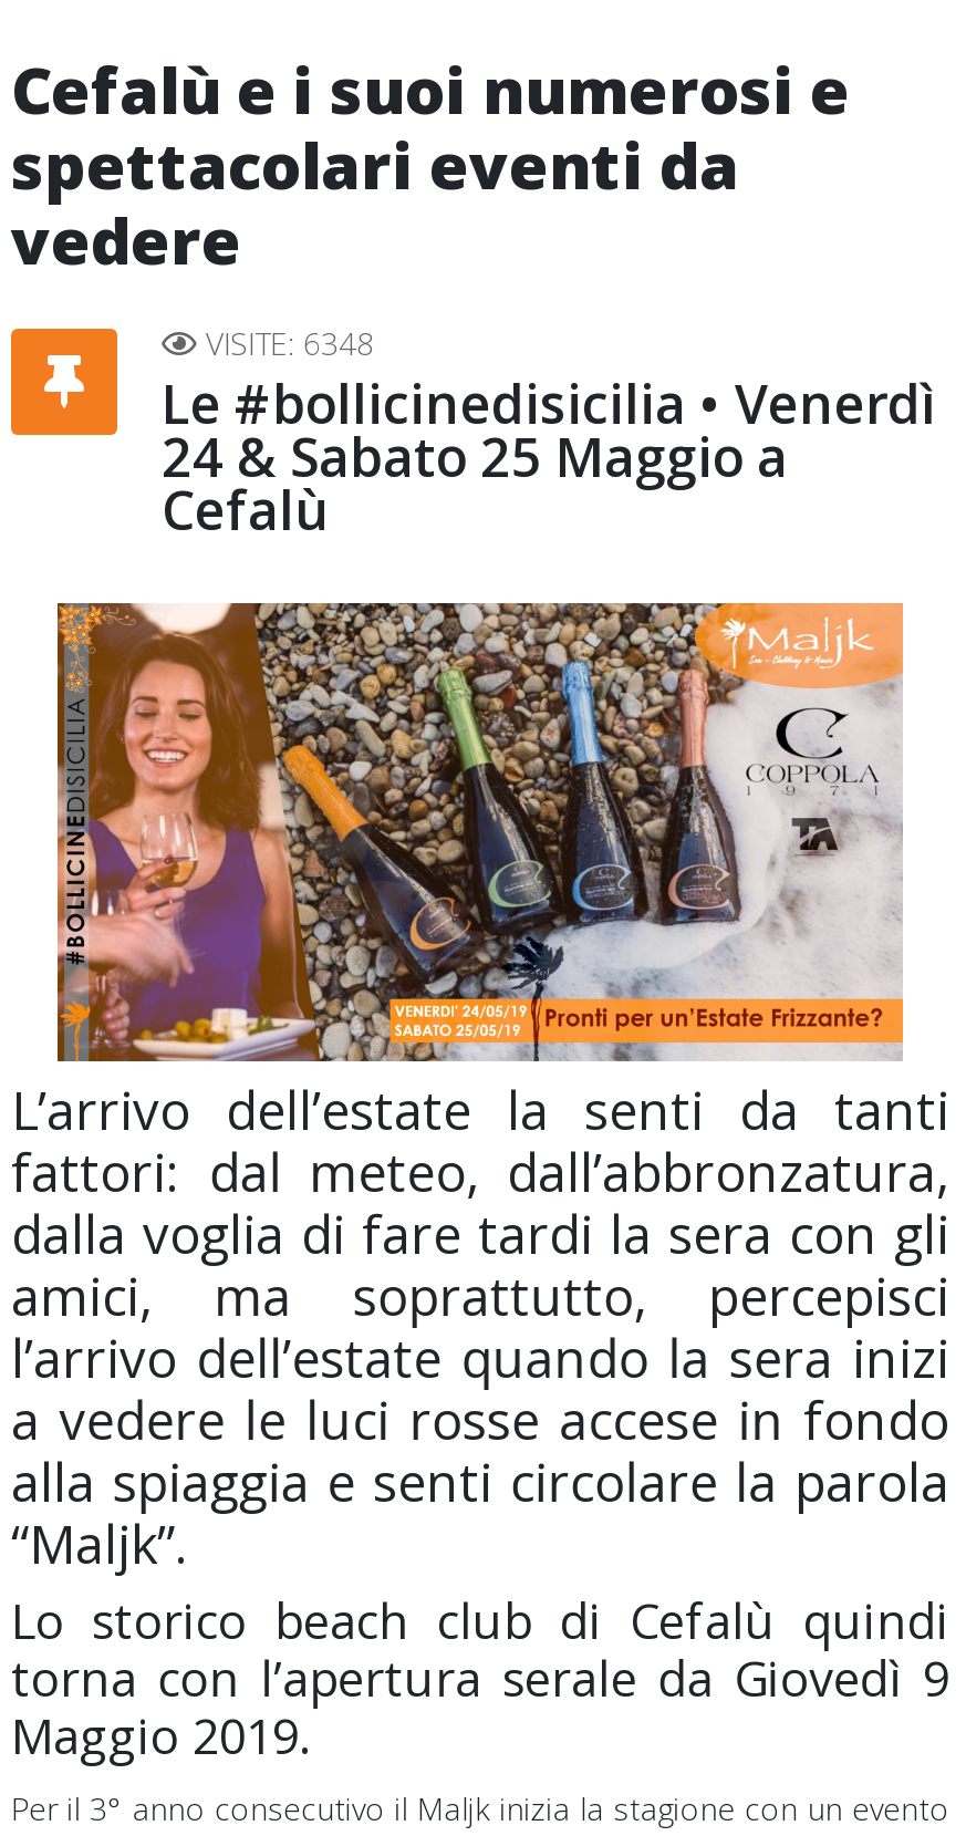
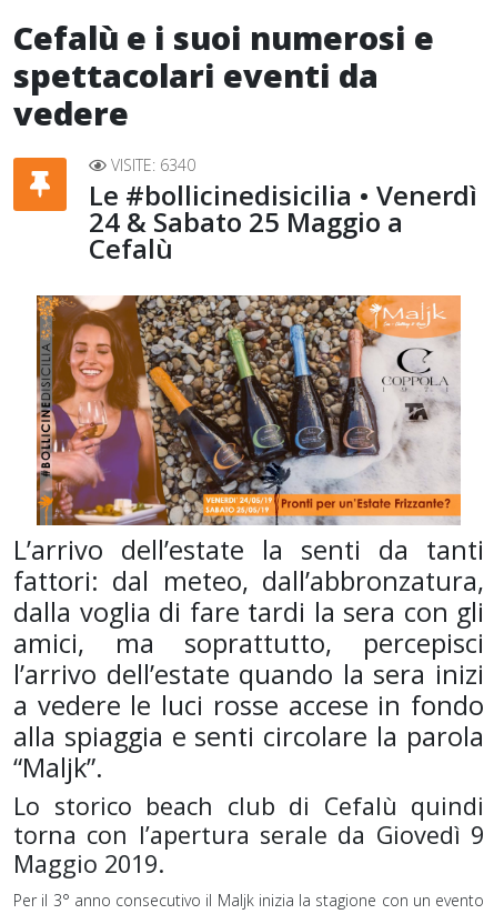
[206,322,374,364] VISITE: 6348 -> [111,154,195,175] VISITE: 6340

